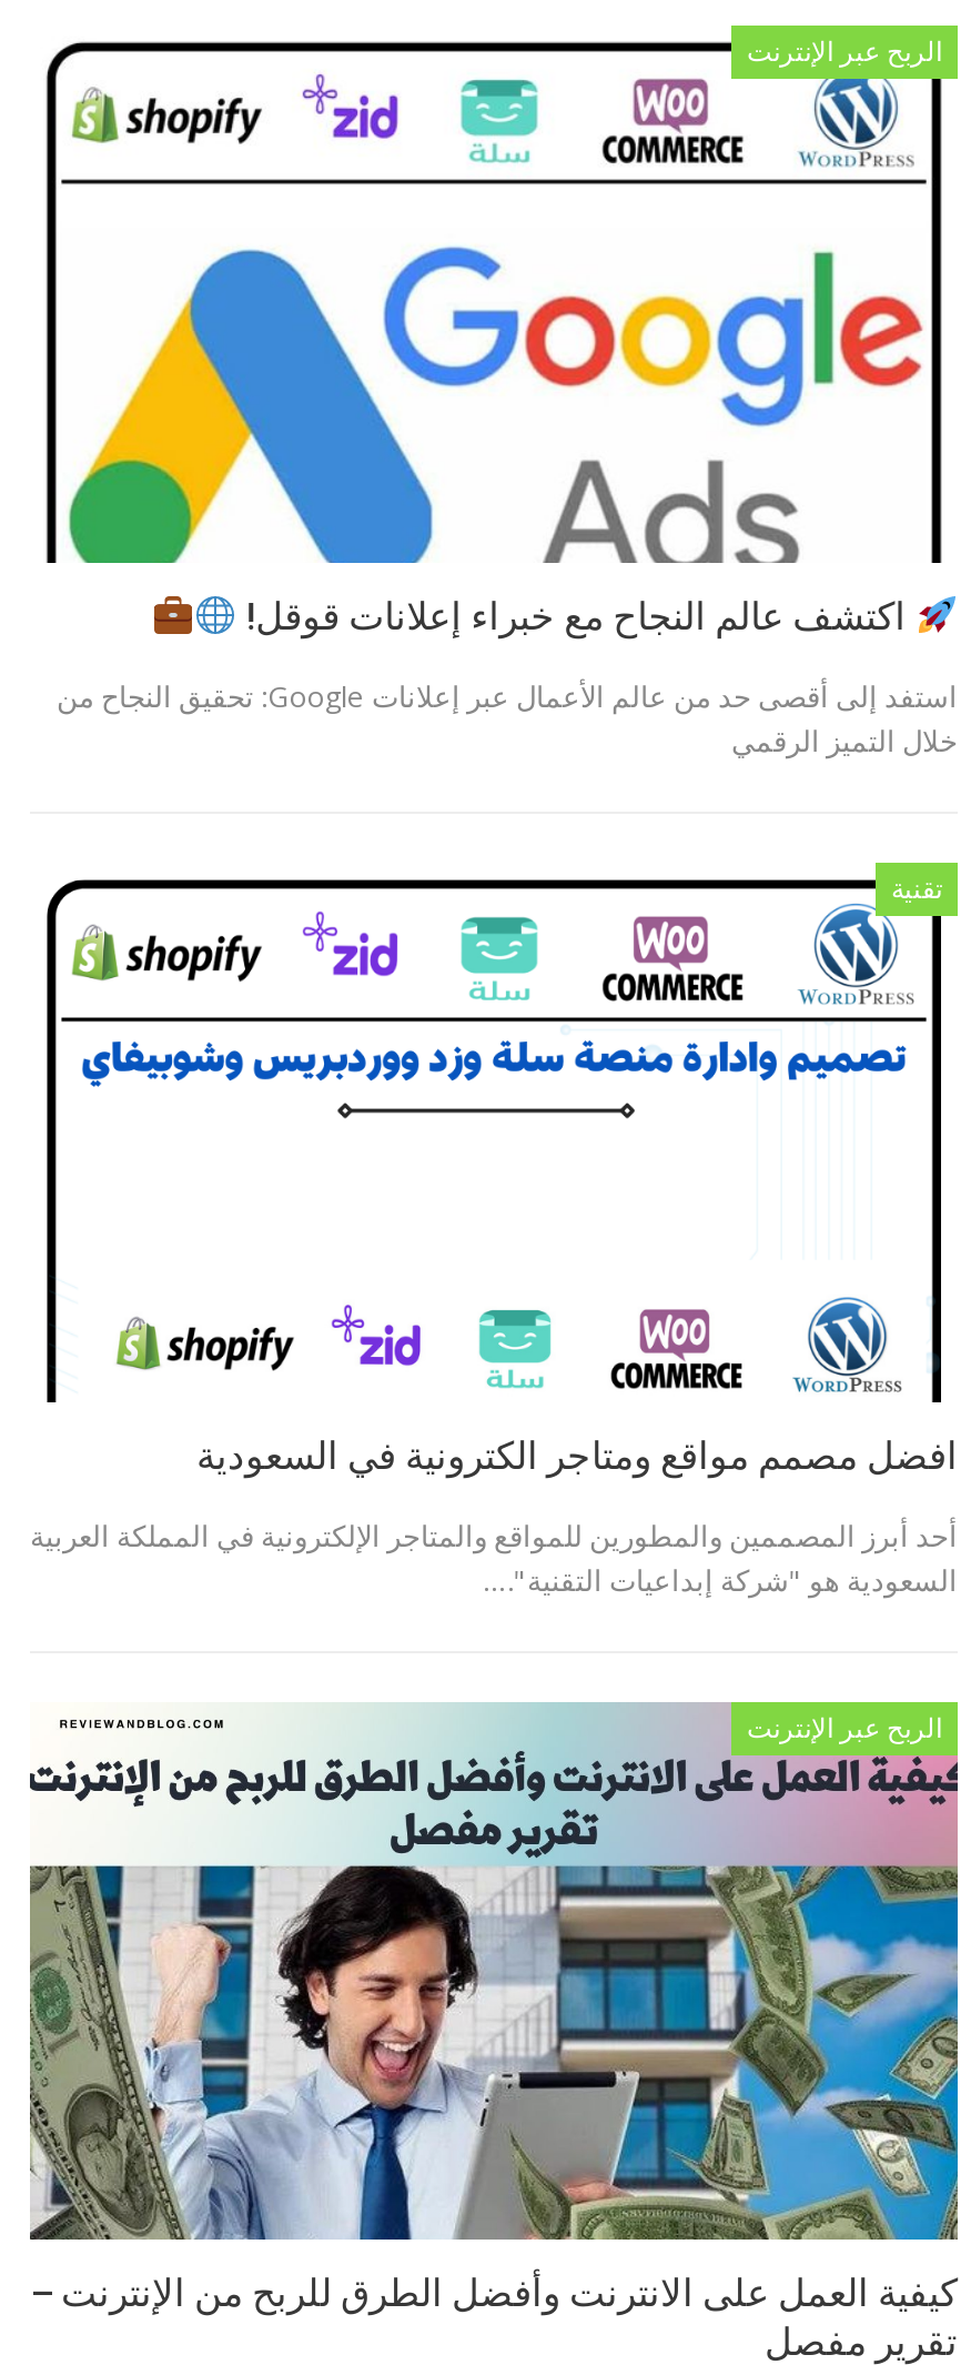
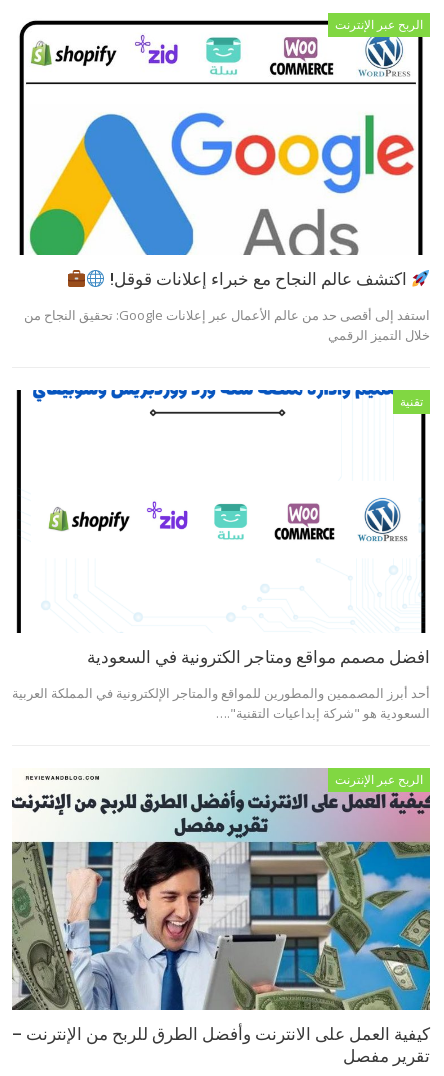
[41,863,949,1405] [image] -> [16,389,427,634] [image]

